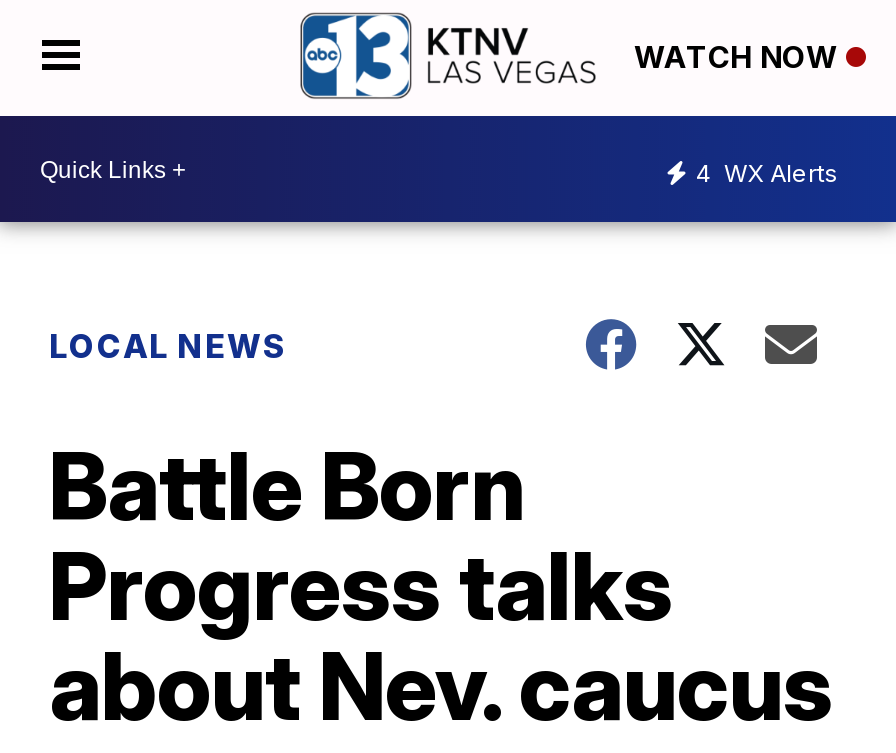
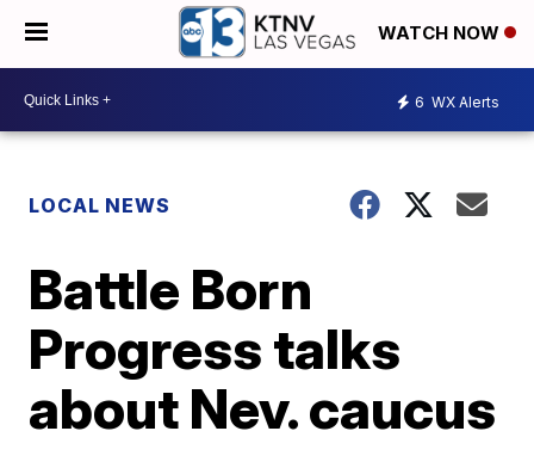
[696,157,838,187] 4 WX Alerts -> [415,93,499,110] 6 WX Alerts

